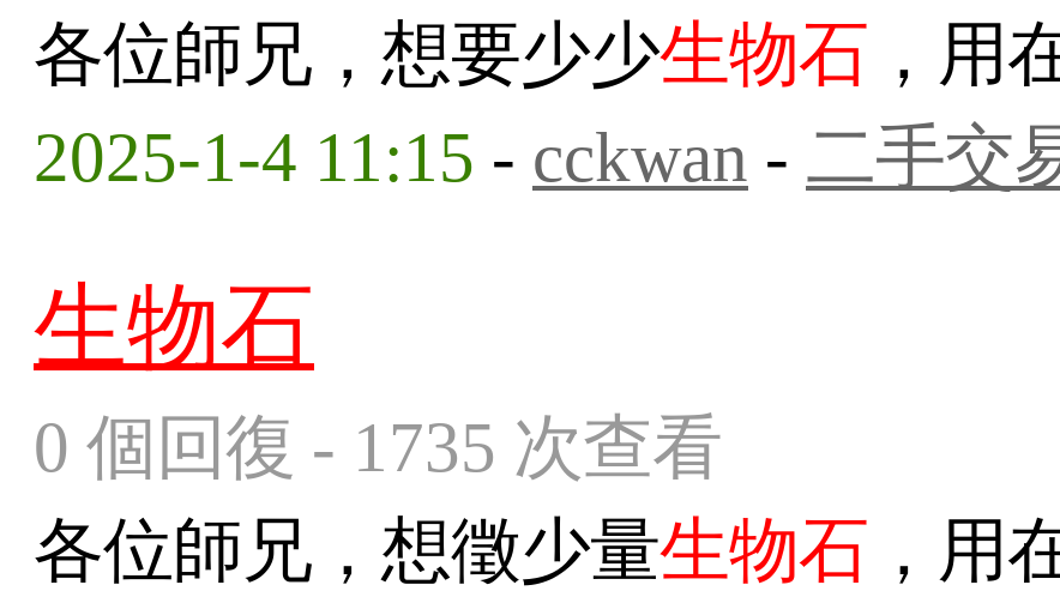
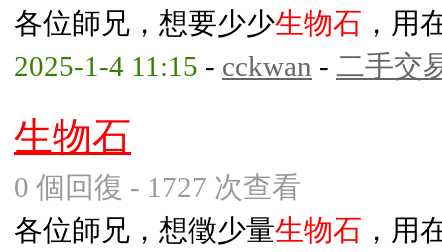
[34,409,722,486] 0 個回復 - 1735 次查看 -> [14,171,301,203] 0 個回復 - 1727 次查看

